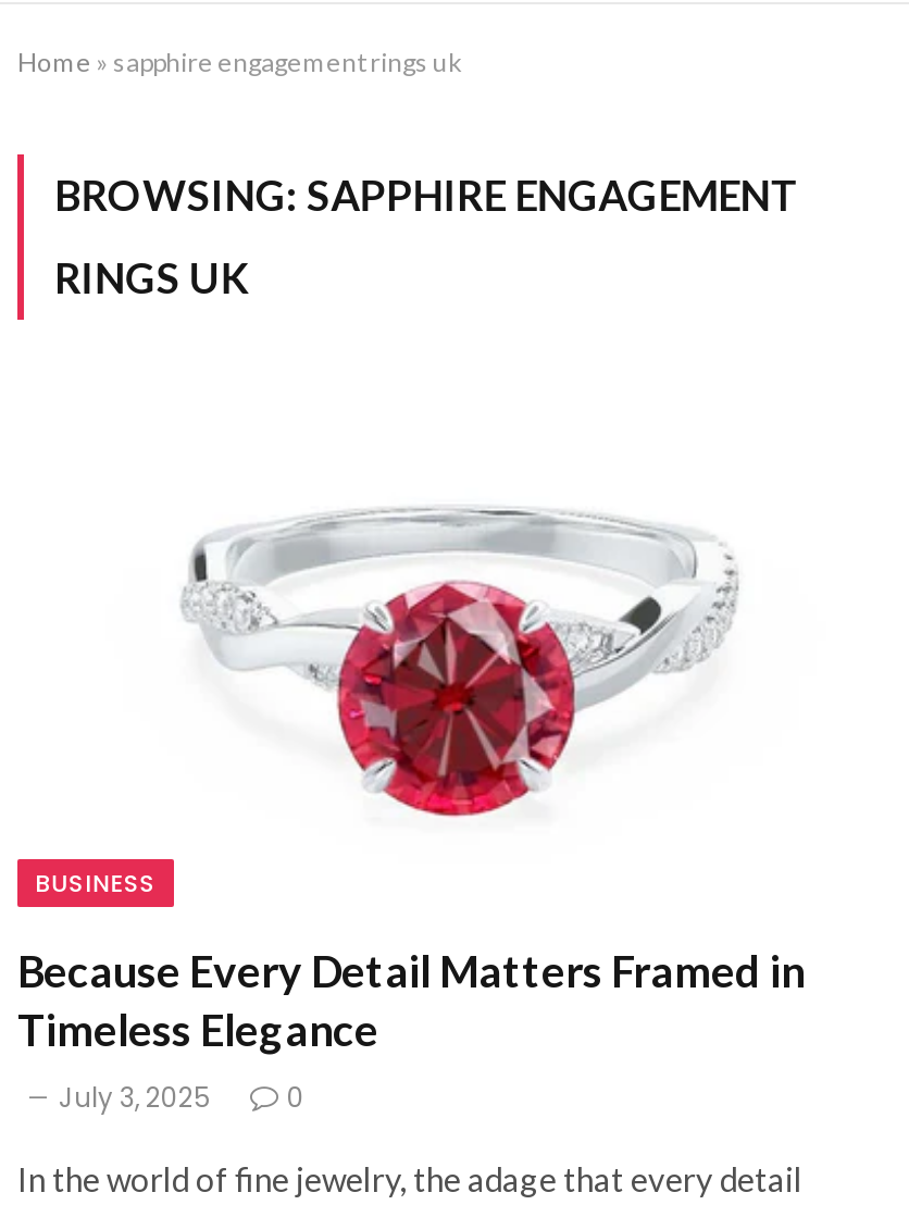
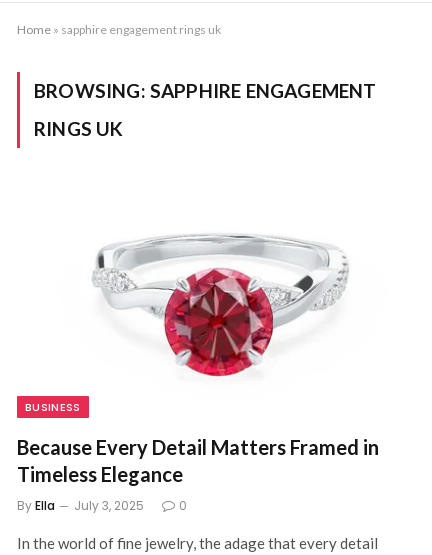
none -> [17,496,55,513] By Ella

